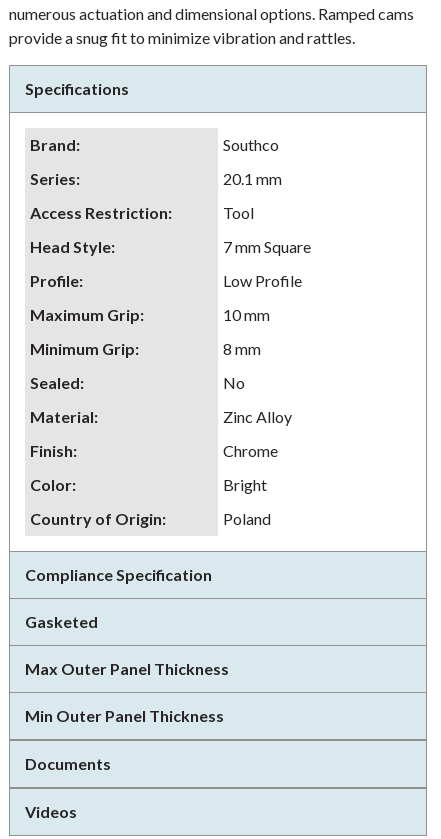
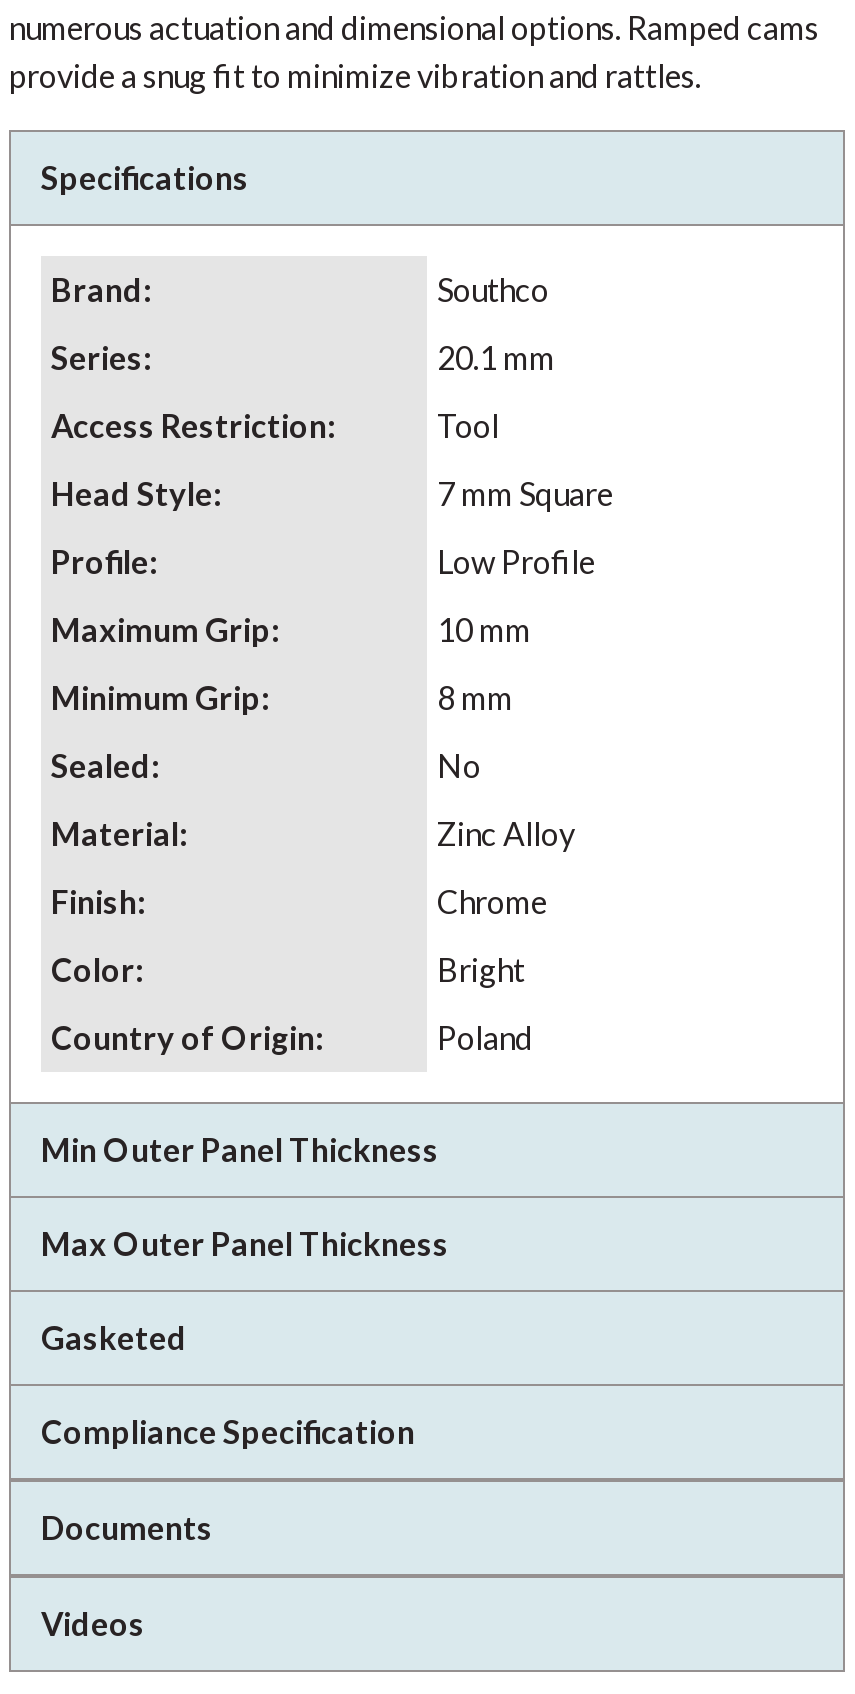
moved [25,565,212,584] -> [41,1412,415,1450]: Compliance Specification
moved [25,612,229,725] -> [41,1130,449,1356]: Gasketed | Max Outer Panel Thickness | Min Outer Panel Thickness

